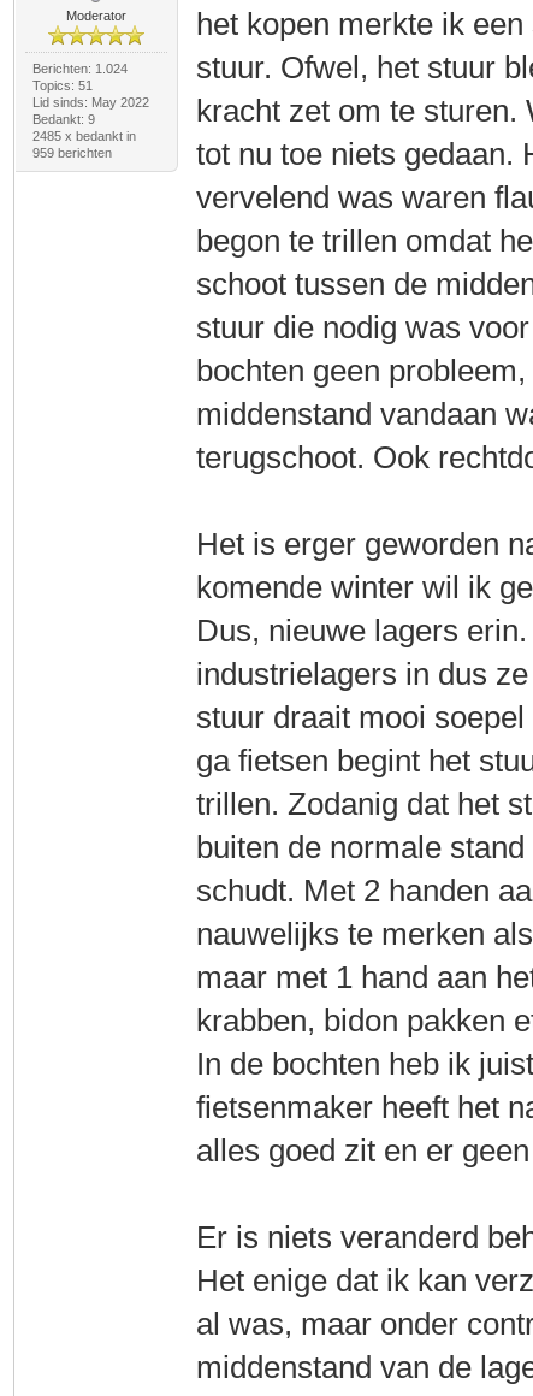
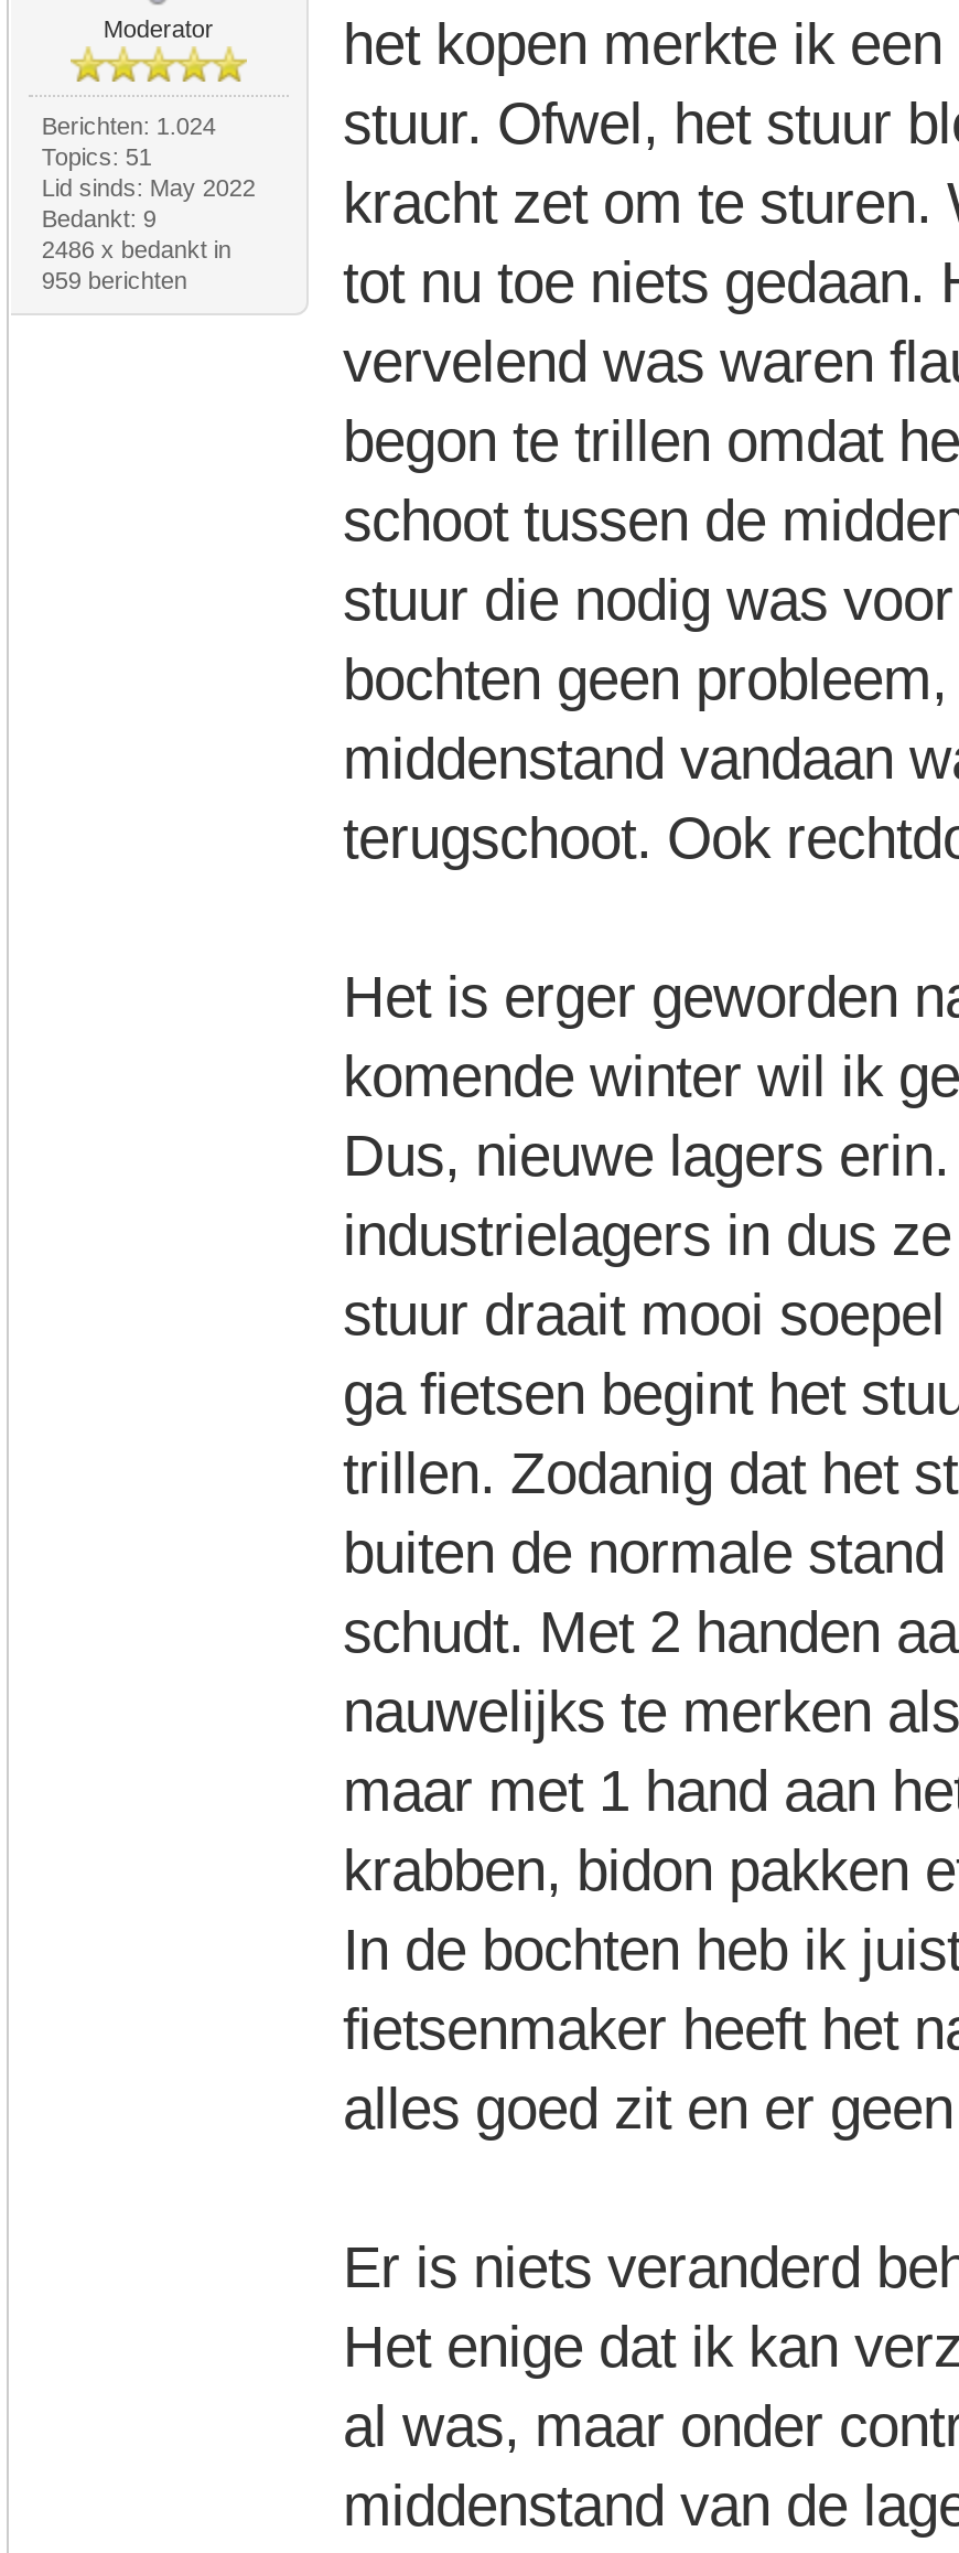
[32,129,136,143] 2485 x bedankt in -> [42,236,231,262] 2486 x bedankt in

